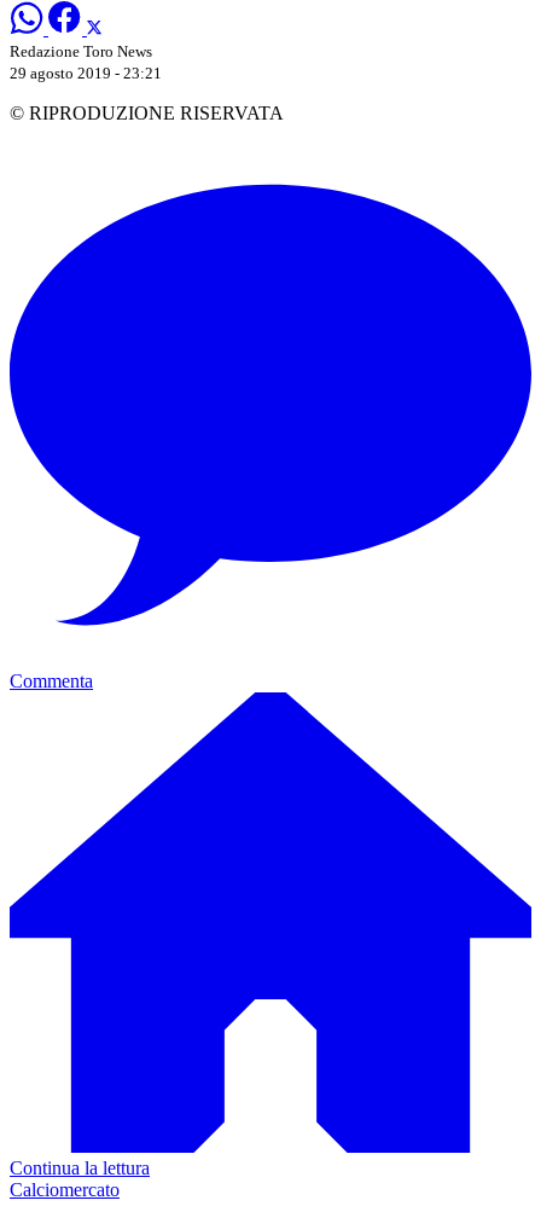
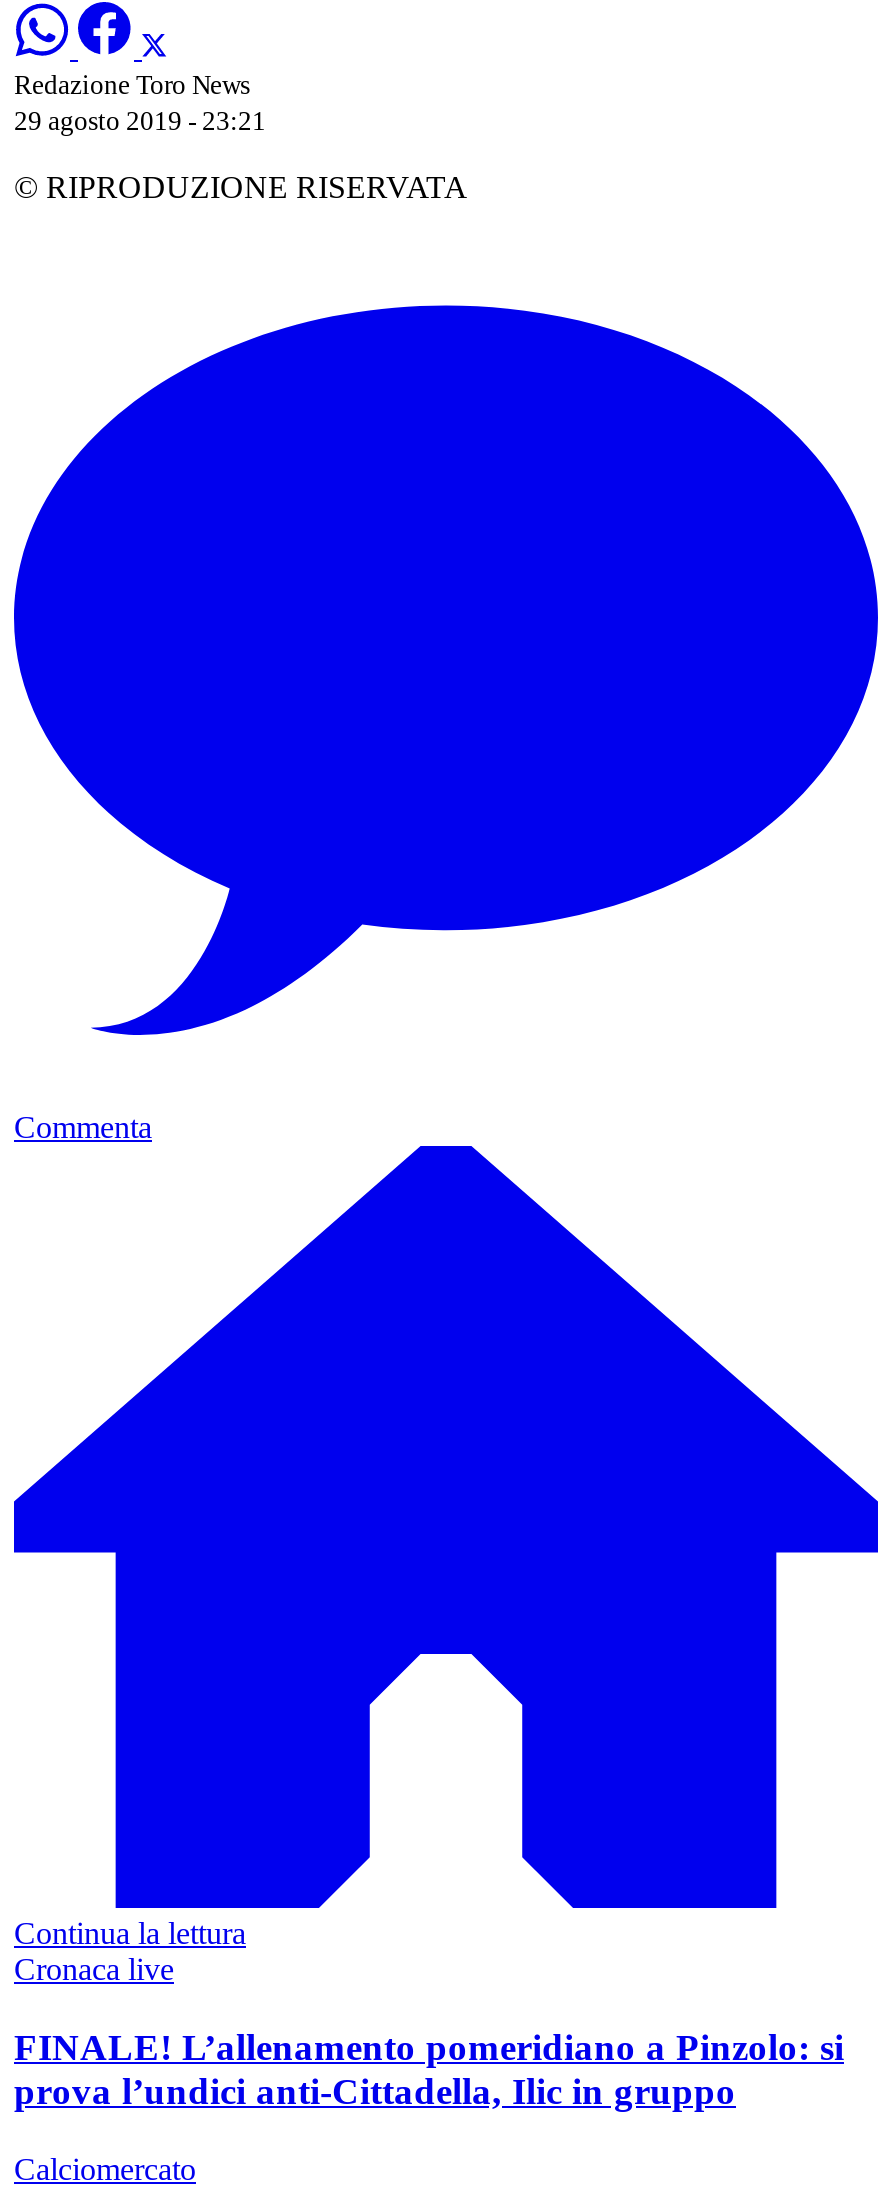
none -> [14,1952,844,2112] Cronaca live | FINALE! L’allenamento pomeridiano a Pinzolo: si | prova l’undici anti-Cittadella, Ilic in gruppo

